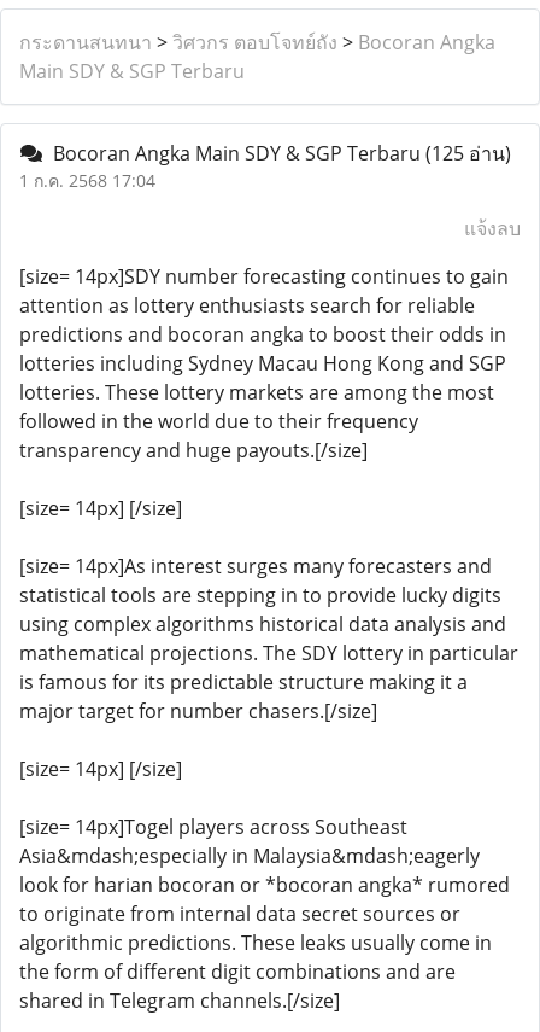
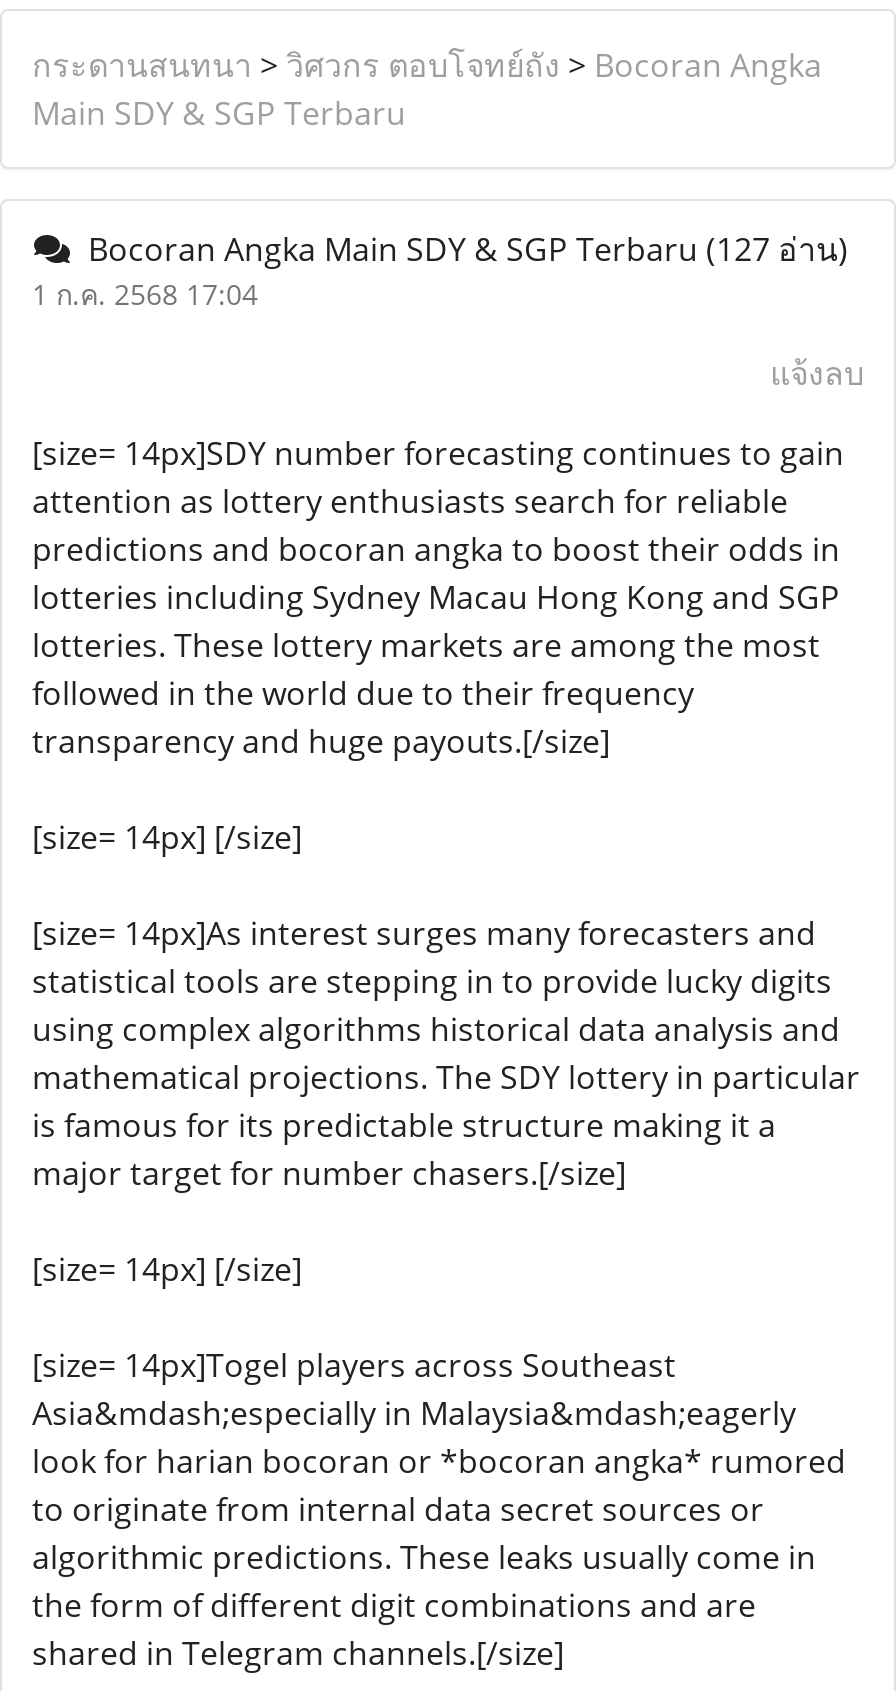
[43,140,511,167] Bocoran Angka Main SDY & SGP Terbaru (125 อ่าน) -> [72,227,848,271] Bocoran Angka Main SDY & SGP Terbaru (127 อ่าน)

